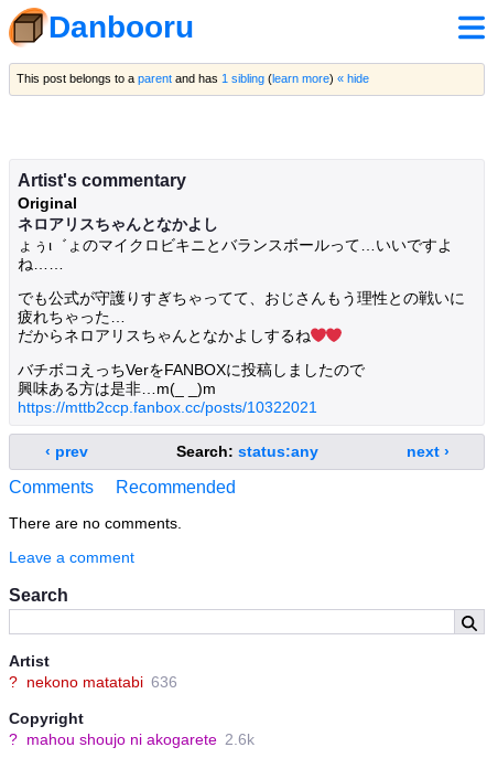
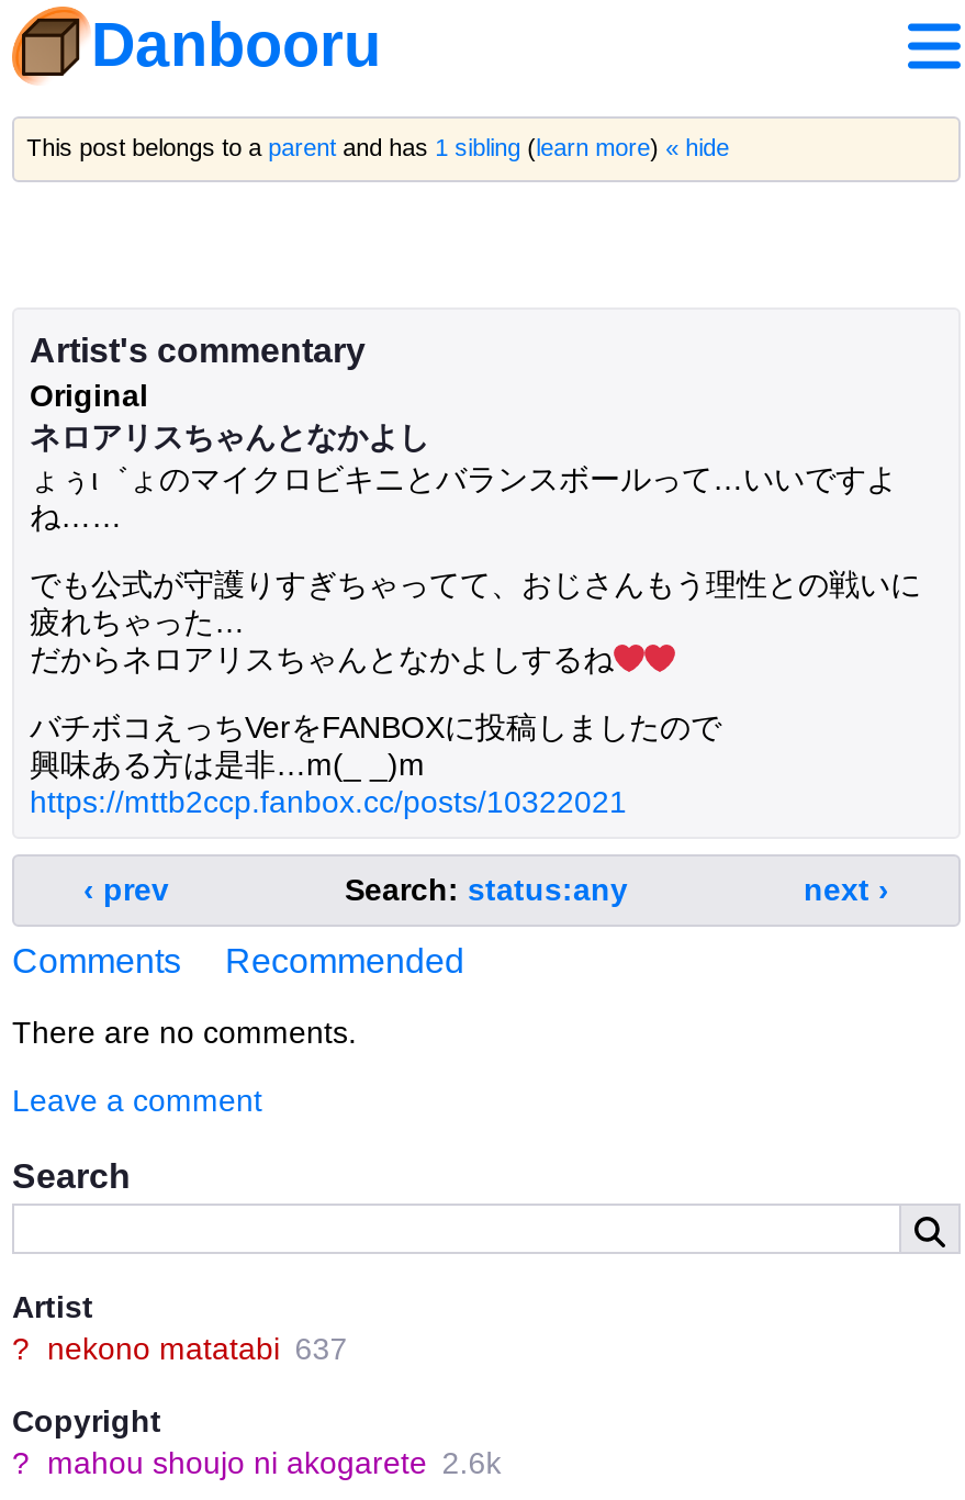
[9,673,177,691] ? nekono matatabi 636 -> [12,1332,348,1367] ? nekono matatabi 637

